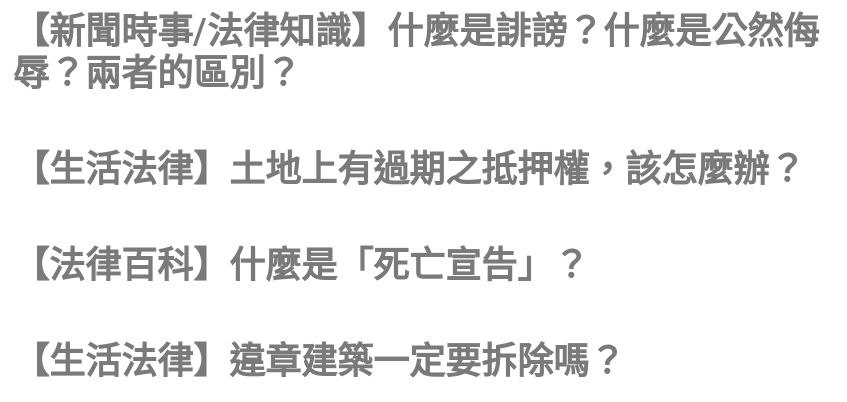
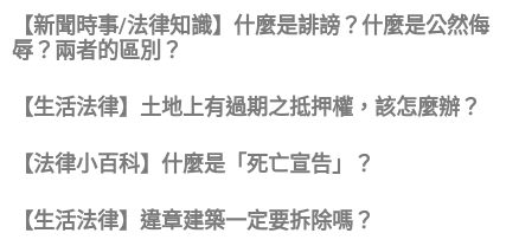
[13,245,589,287] 【法律百科】什麼是「死亡宣告」？ -> [12,151,374,176] 【法律小百科】什麼是「死亡宣告」？

